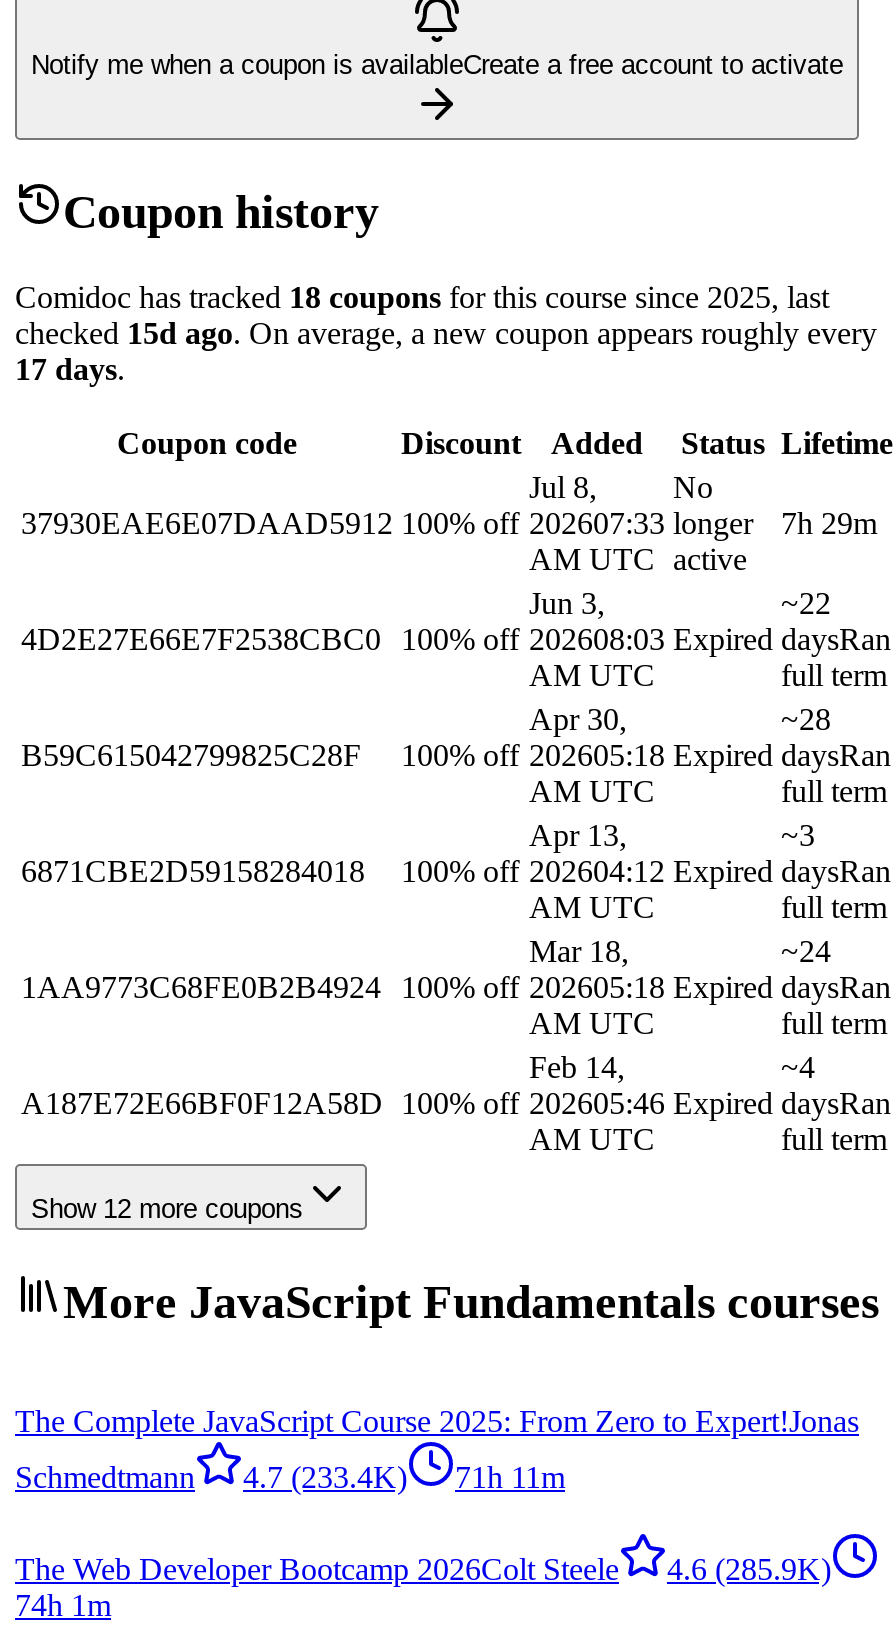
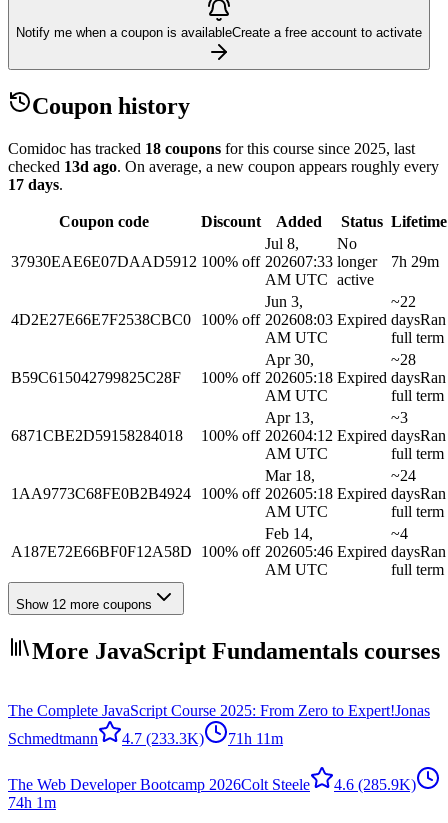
[15,315,877,349] checked 15d ago. On average, a new coupon appears roughly every -> [8,158,439,175] checked 13d ago. On average, a new coupon appears roughly every
[15,1461,565,1495] Schmedtmann 4.7 (233.4K) 71h 11m -> [8,730,283,747] Schmedtmann 4.7 (233.3K) 71h 11m

